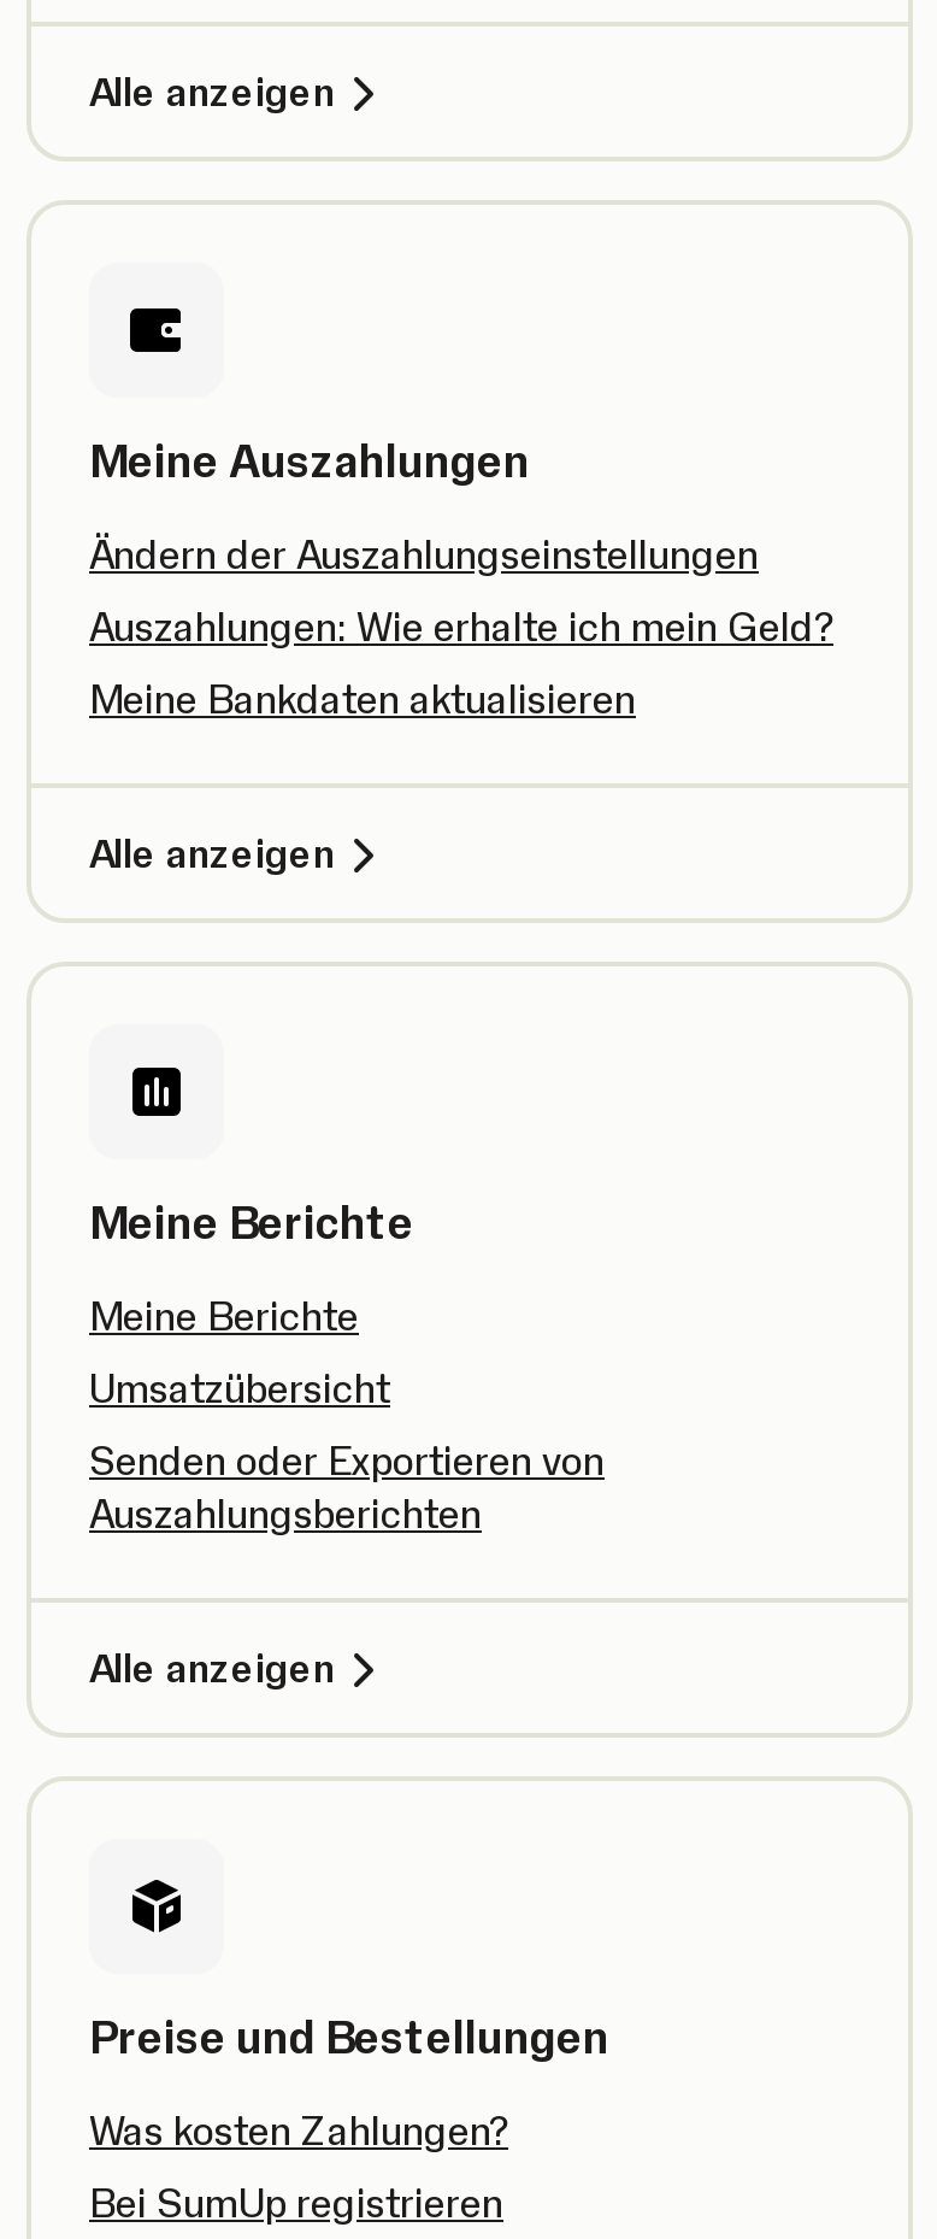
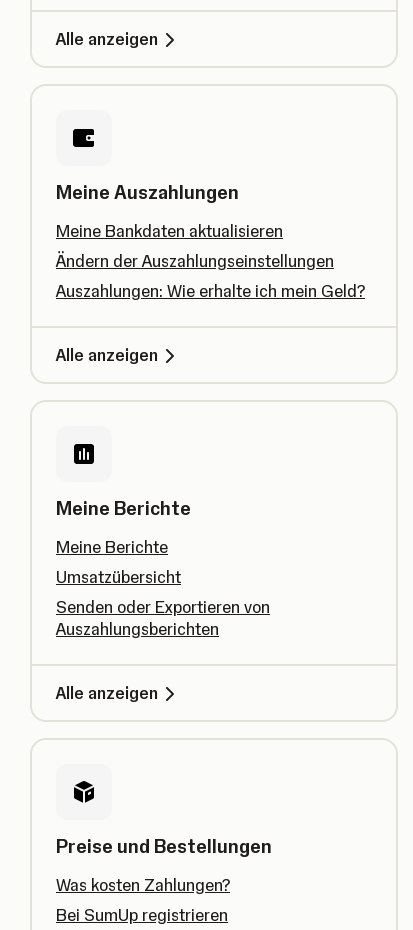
moved [89,530,833,651] -> [56,251,365,301]: Ändern der Auszahlungseinstellungen | Auszahlungen: Wie erhalte ich mein Geld?
moved [89,675,636,723] -> [56,221,283,241]: Meine Bankdaten aktualisieren

